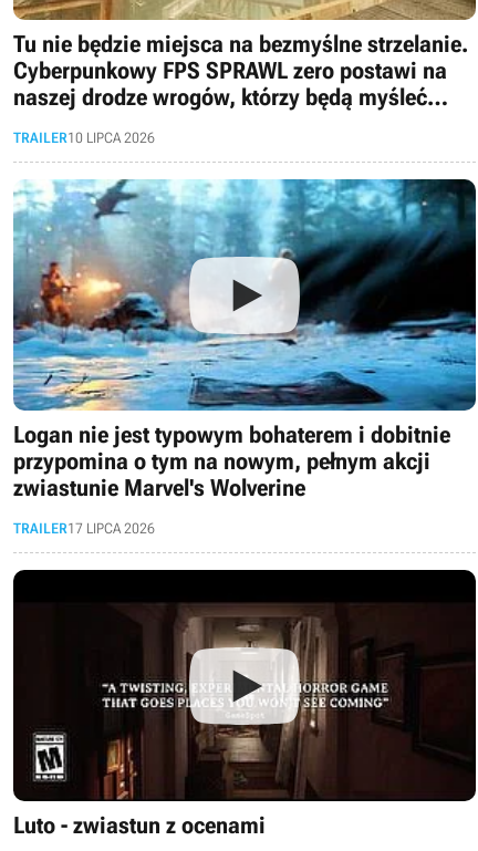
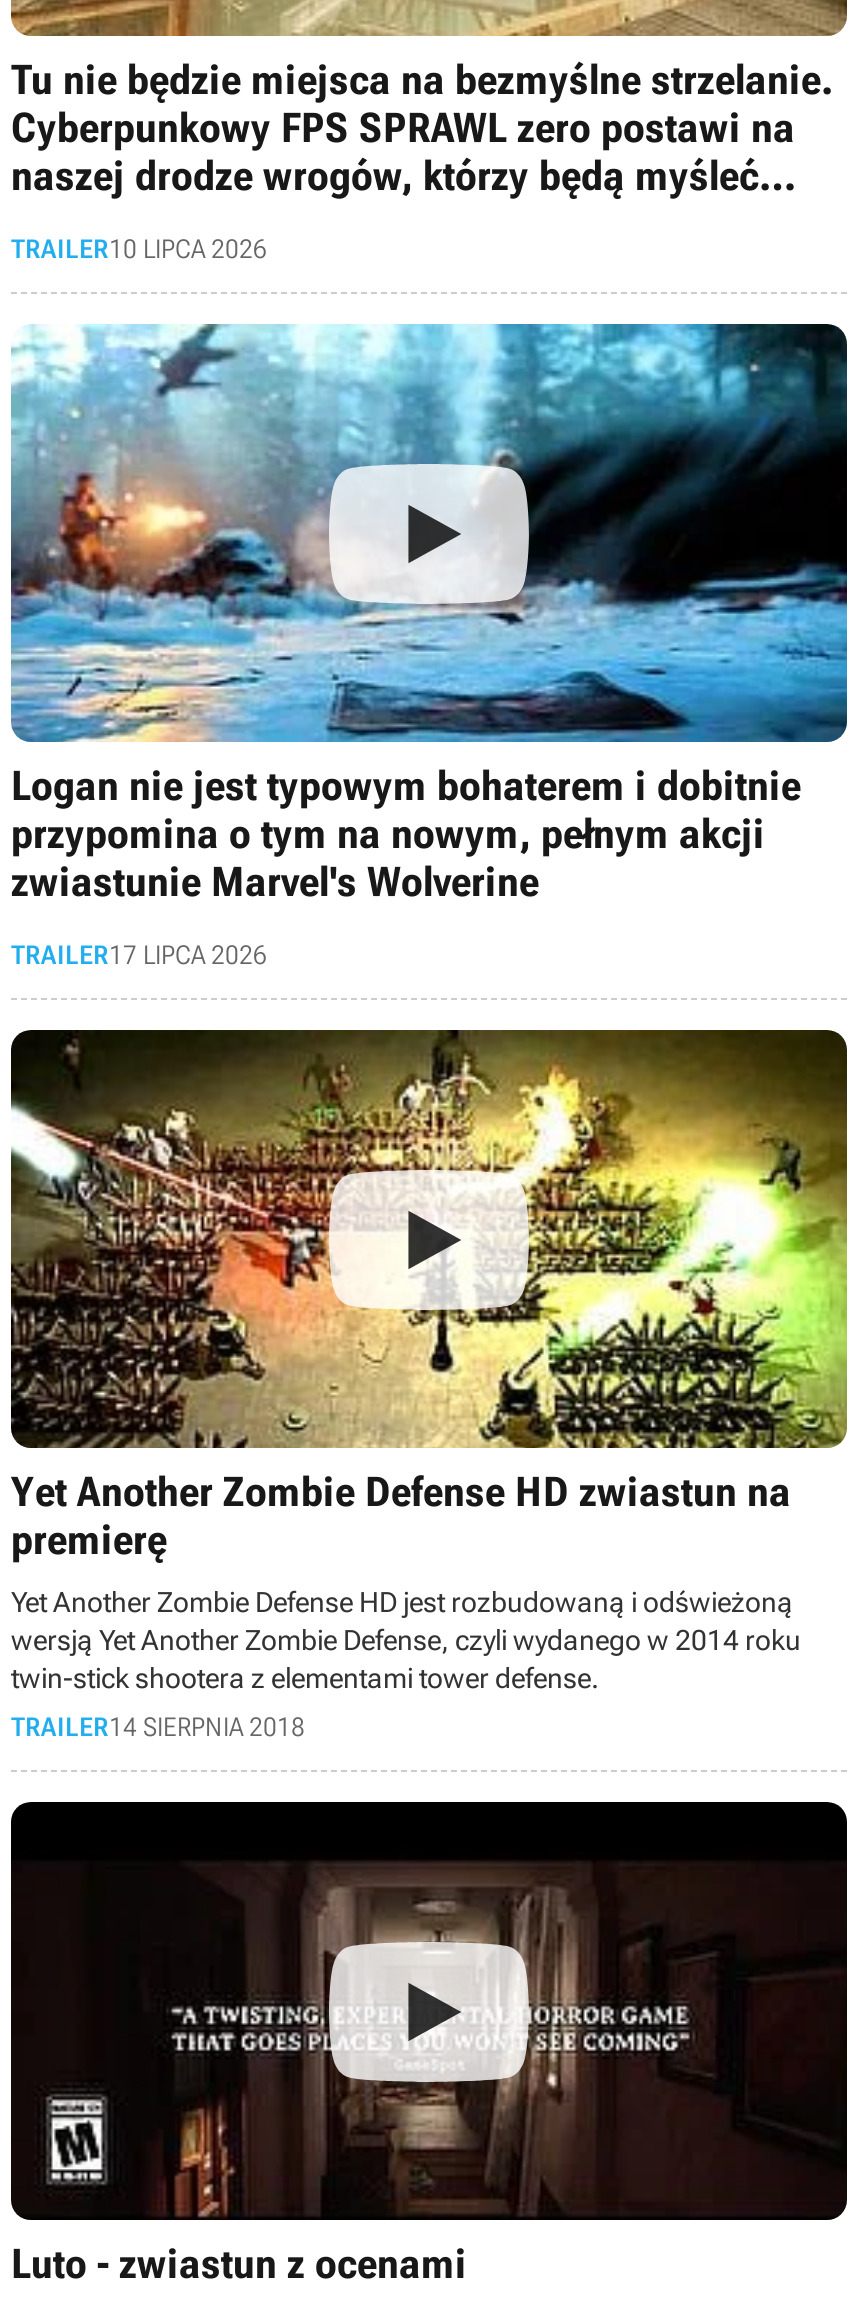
none -> [9,1030,849,1742] [image] | Yet Another Zombie Defense HD zwiastun na | premierę | Yet Another Zombie Defense HD jest rozbudowaną i odświeżoną | wersją Yet Another Zombie Defense, czyli wydanego w 2014 roku | twin-stick shootera z elementami tower defense. | TRAILER14 SIERPNIA 2018

